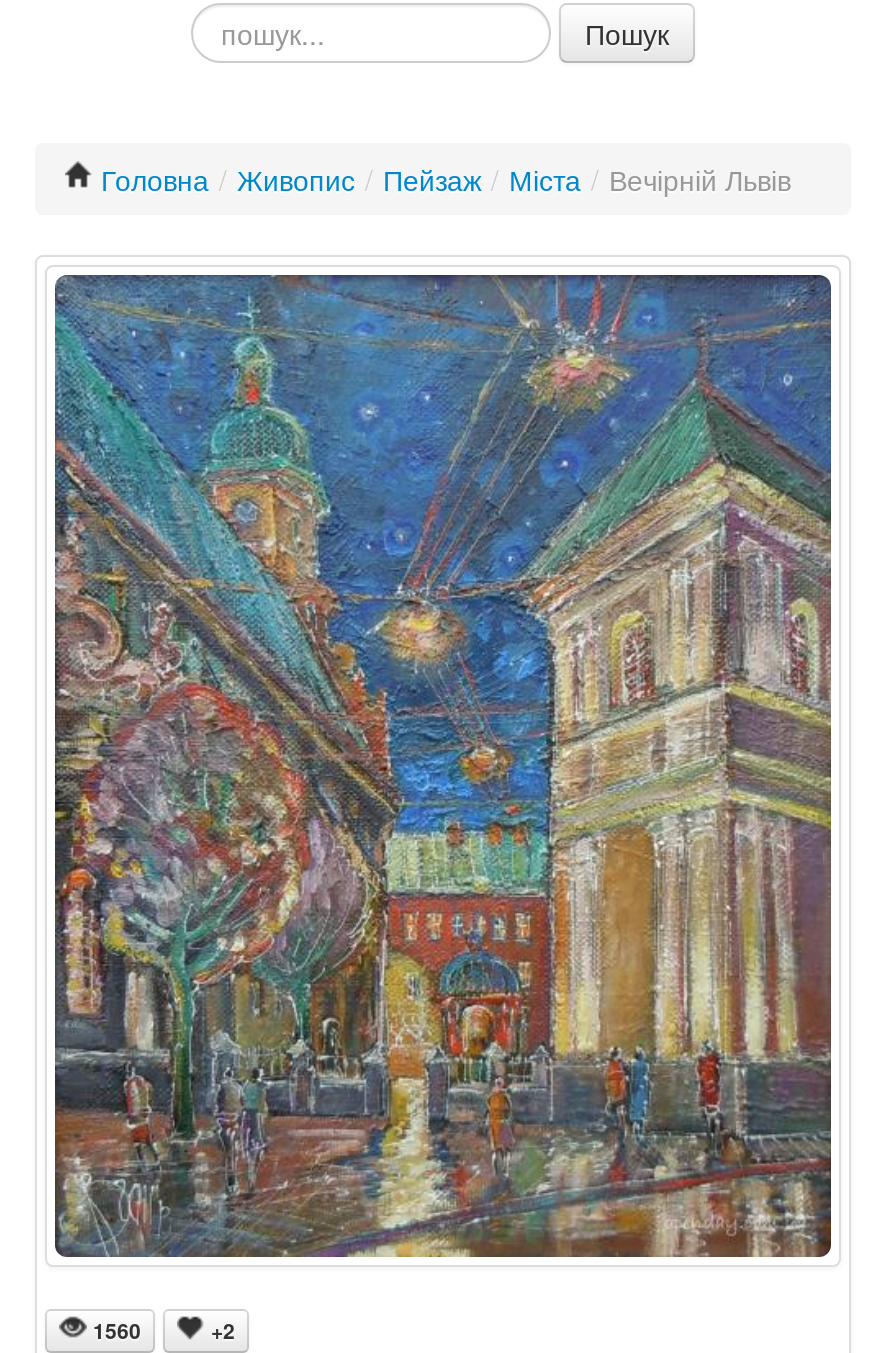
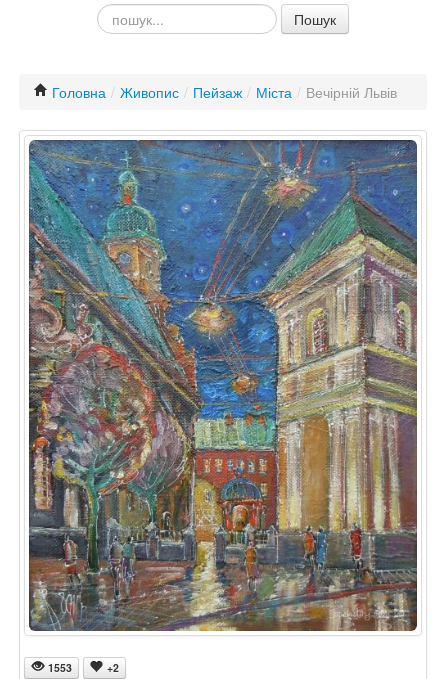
[93,1316,141,1346] 1560 -> [48,660,72,675] 1553

